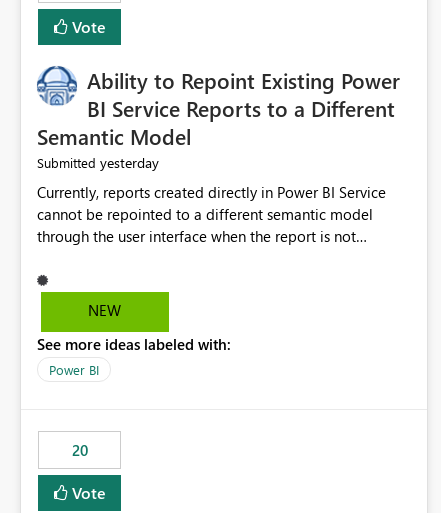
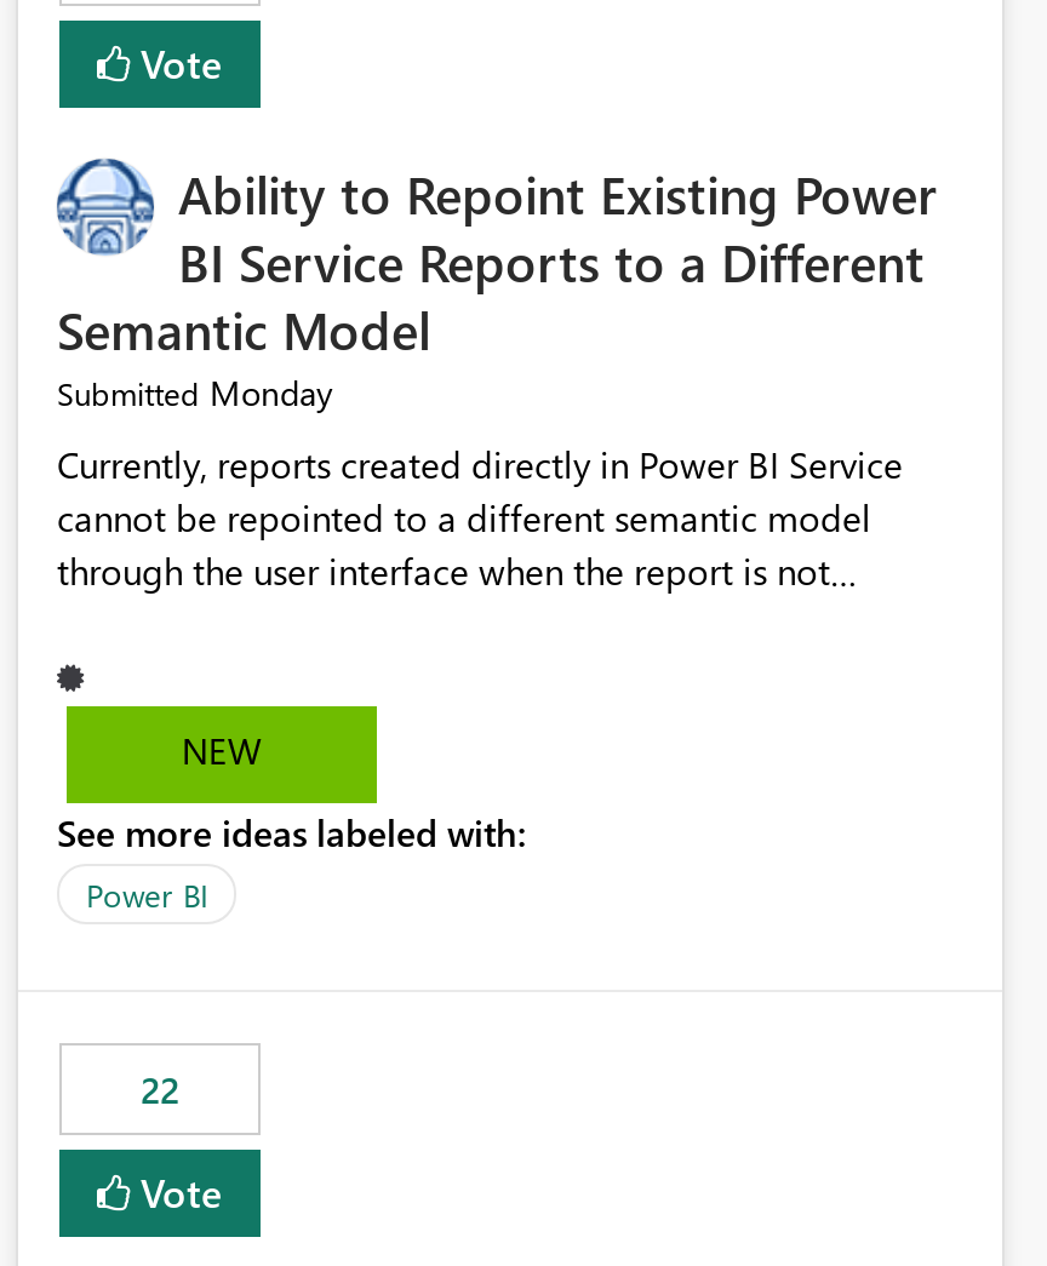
[37,153,159,172] Submitted yesterday -> [57,370,333,417] Submitted Monday
[71,440,87,460] 20 -> [141,1066,179,1114] 22

